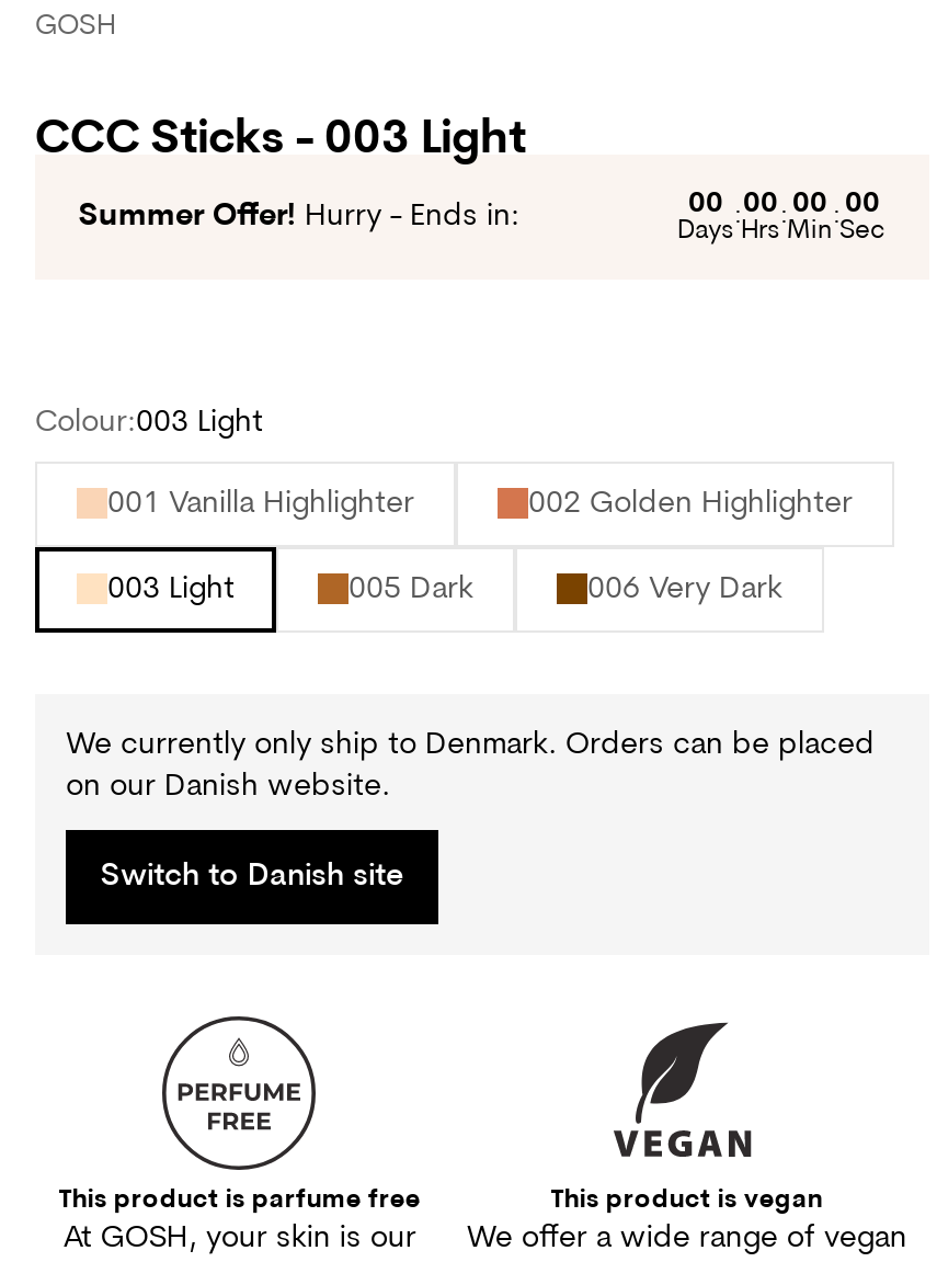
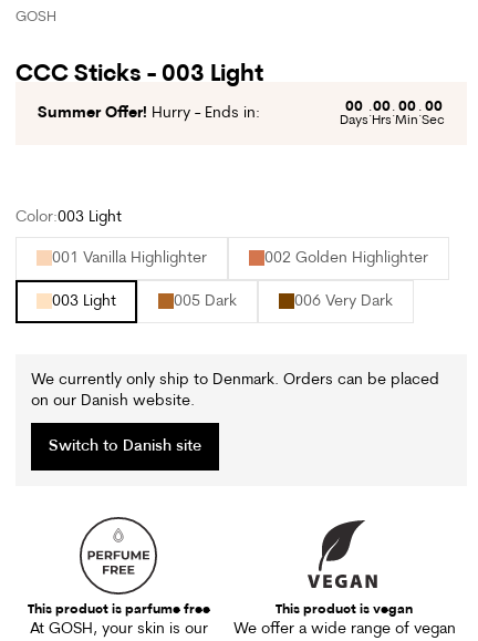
[35,406,263,439] Colour:003 Light -> [15,209,122,225] Color:003 Light

